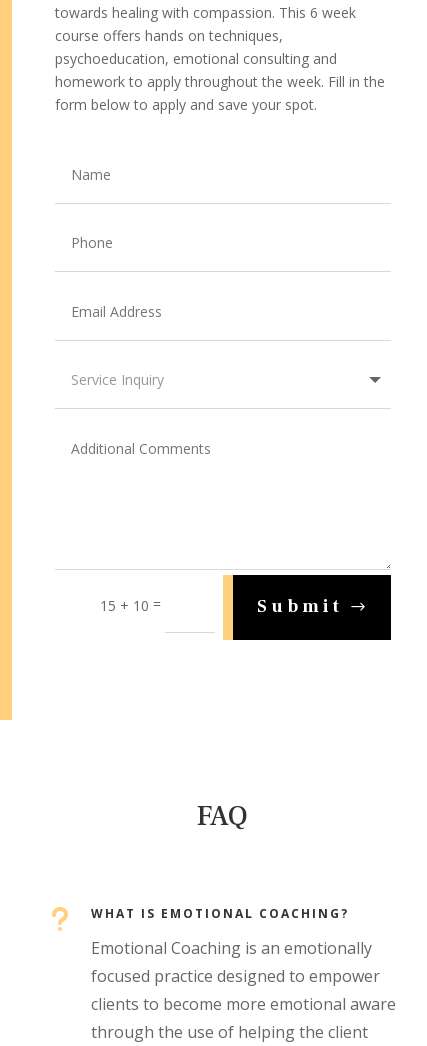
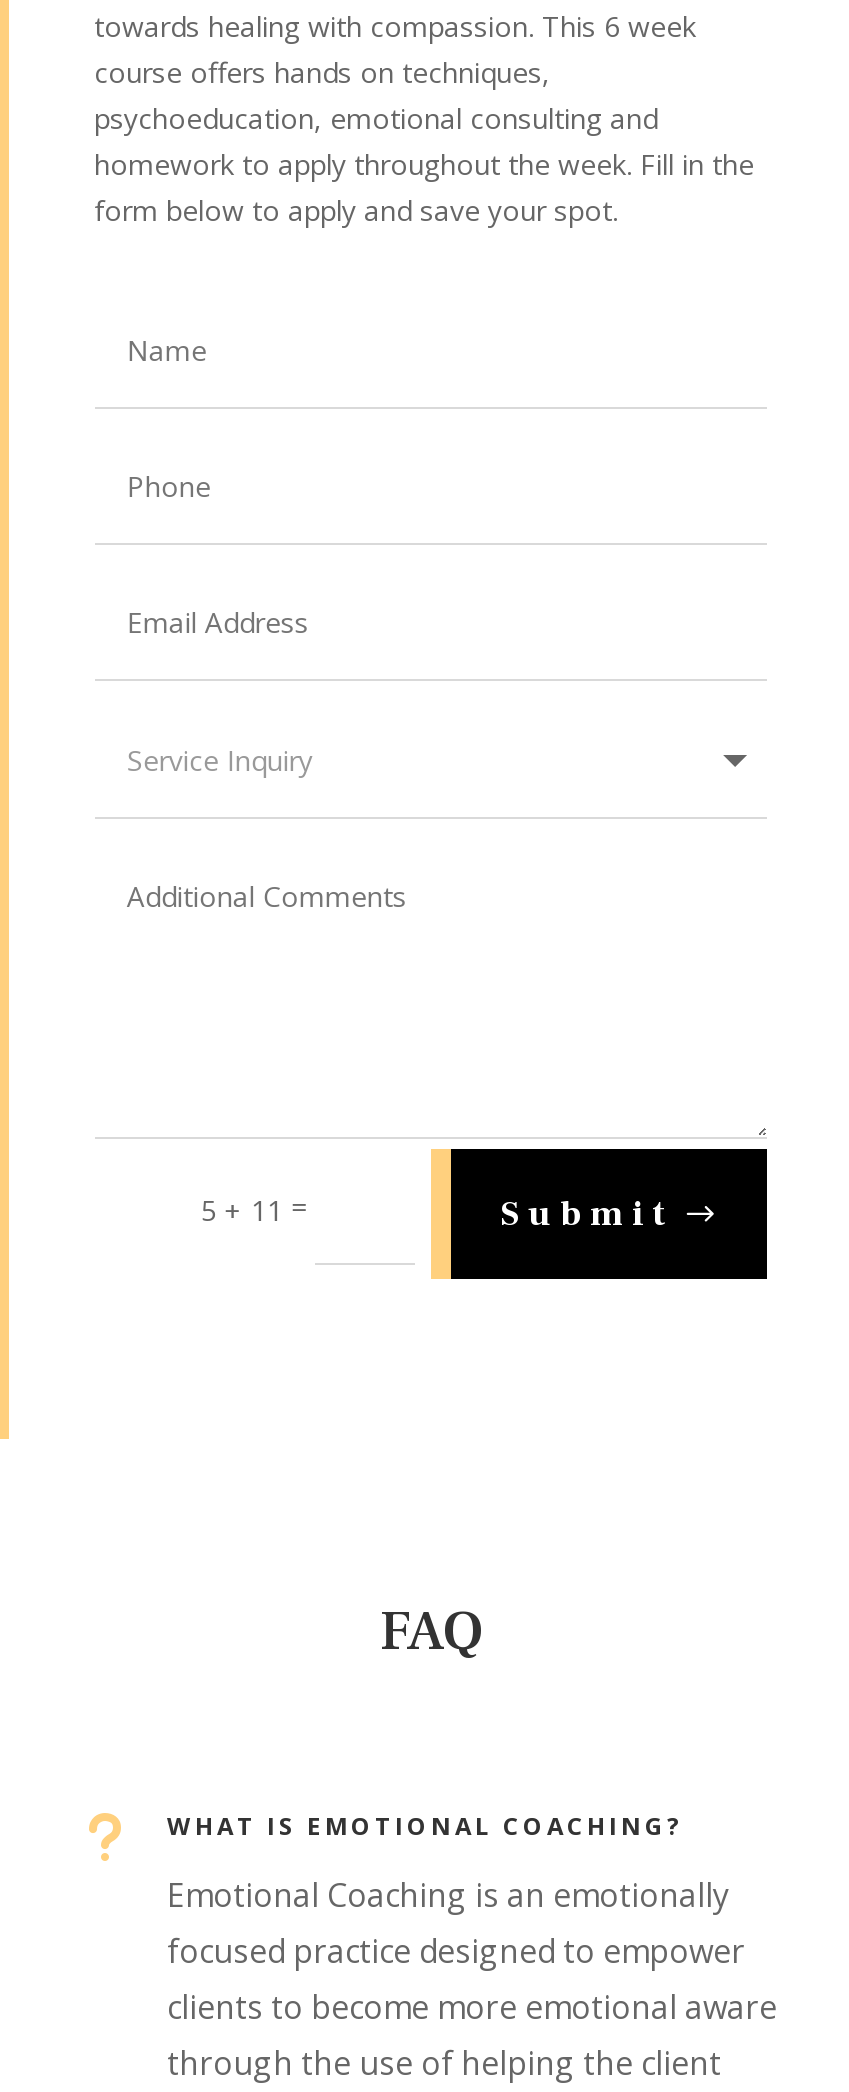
[100,594,165,614] 15 + 10 = -> [201,1187,315,1229] 5 + 11 =

